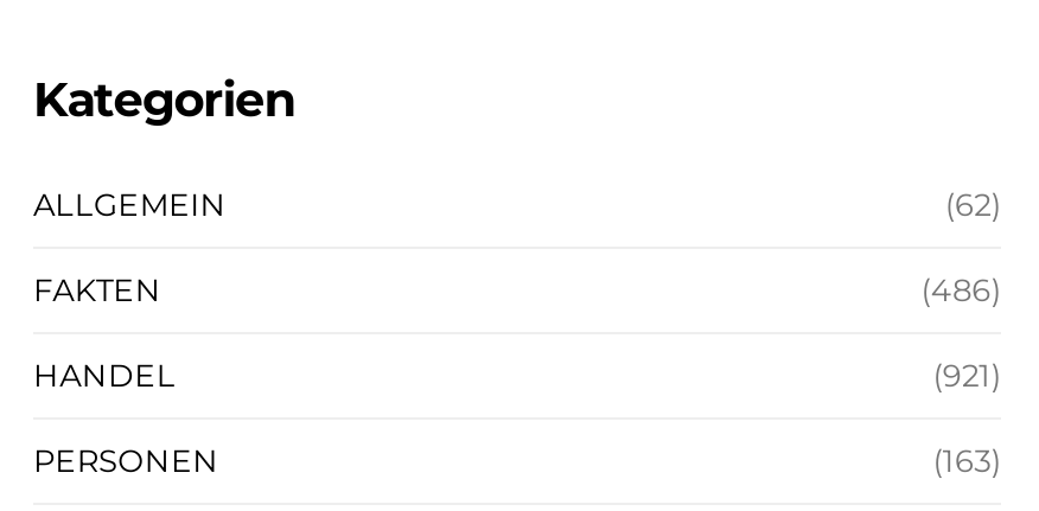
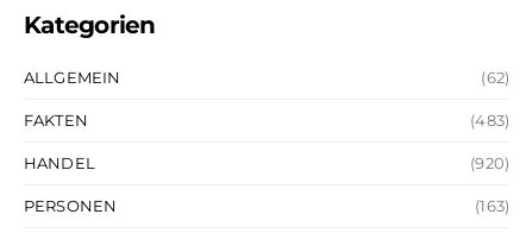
[921,270,1001,308] (486) -> [470,110,509,129] (483)
[933,355,1001,393] (921) -> [470,153,509,172] (920)

